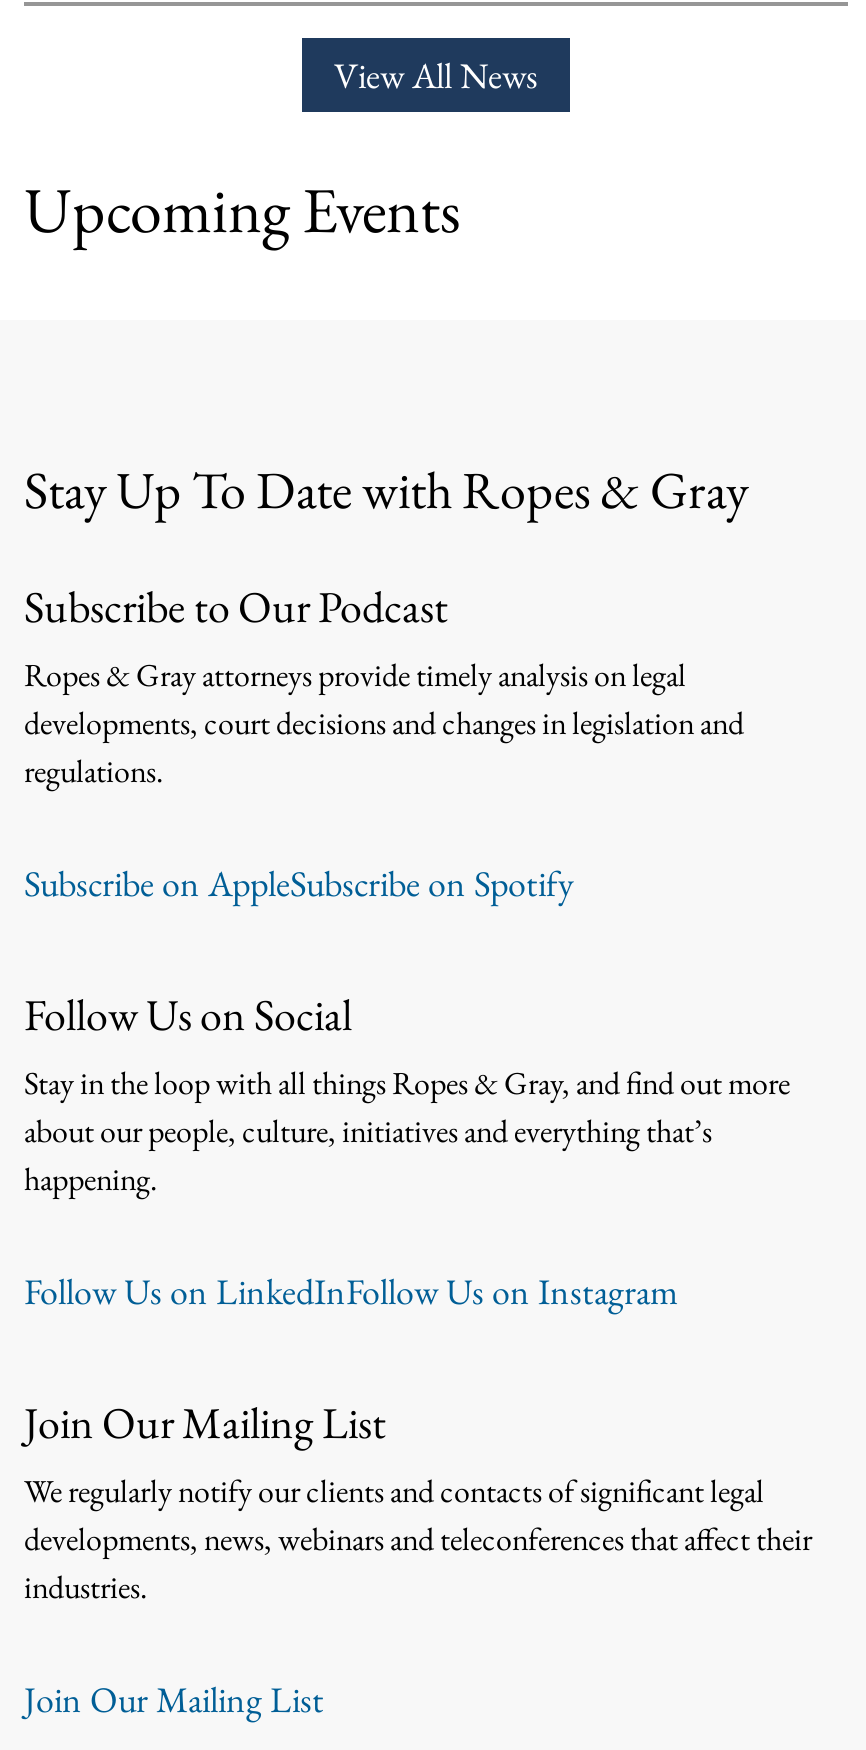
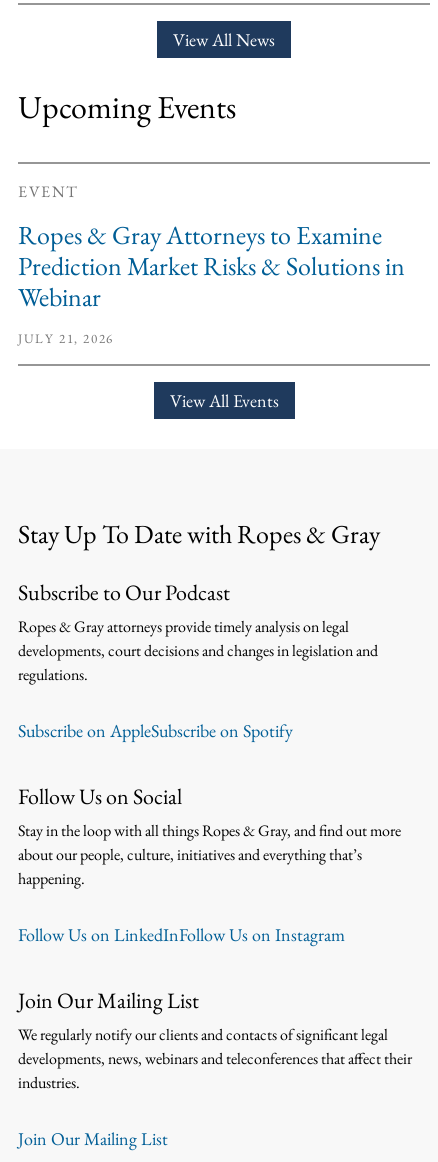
none -> [18,181,405,412] EVENT | Ropes & Gray Attorneys to Examine | Prediction Market Risks & Solutions in | Webinar | JULY 21, 2026 | View All Events

